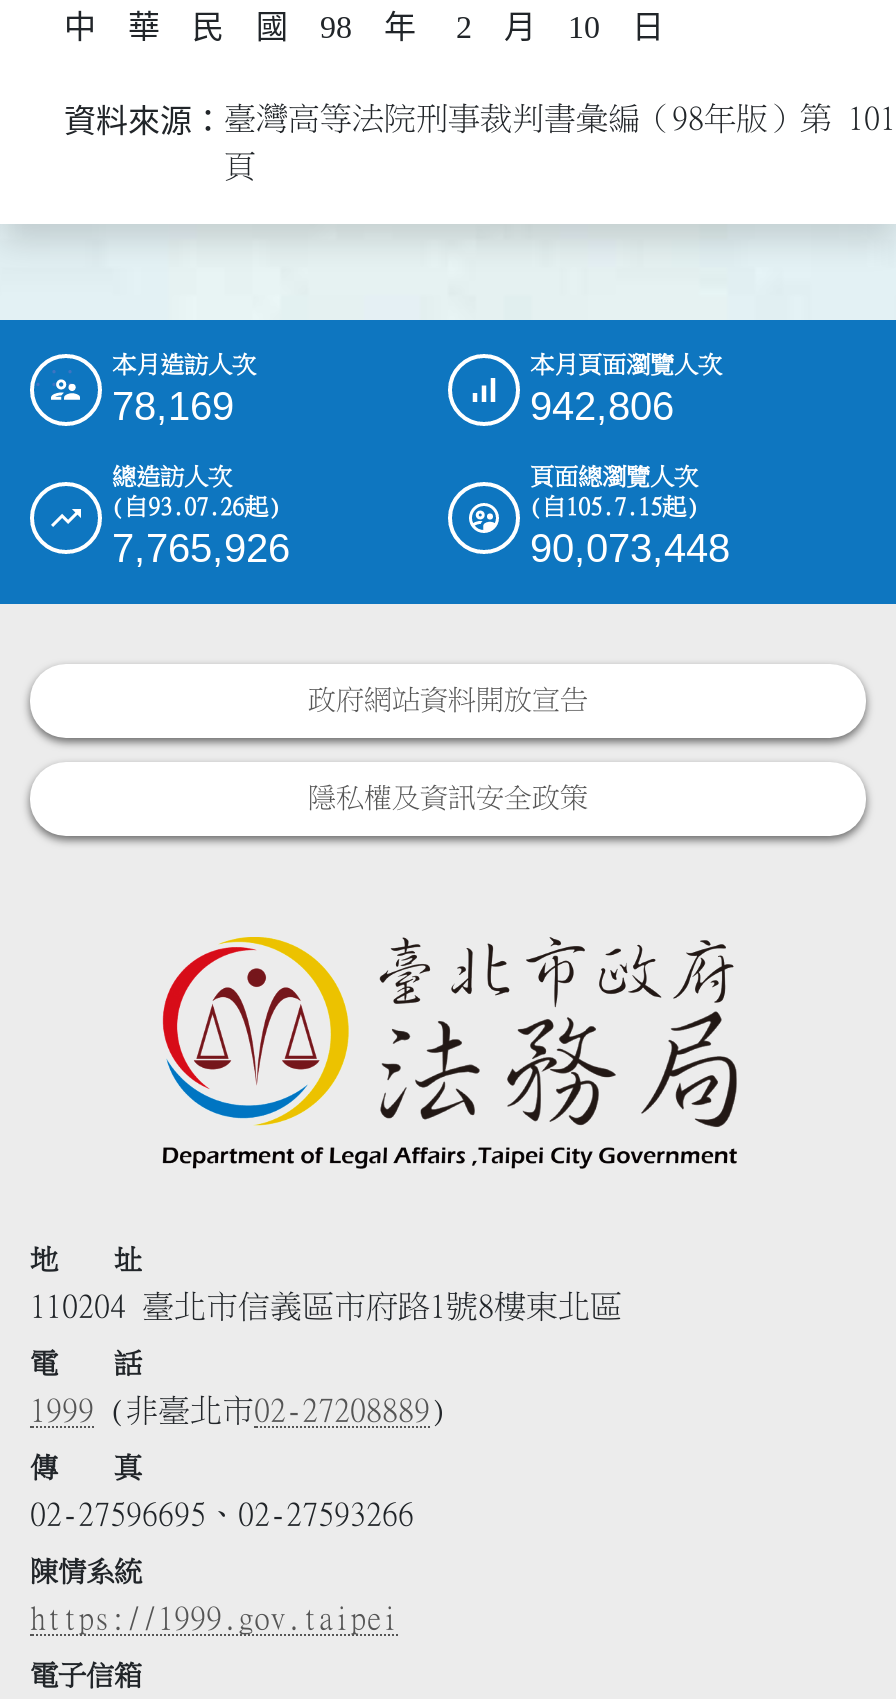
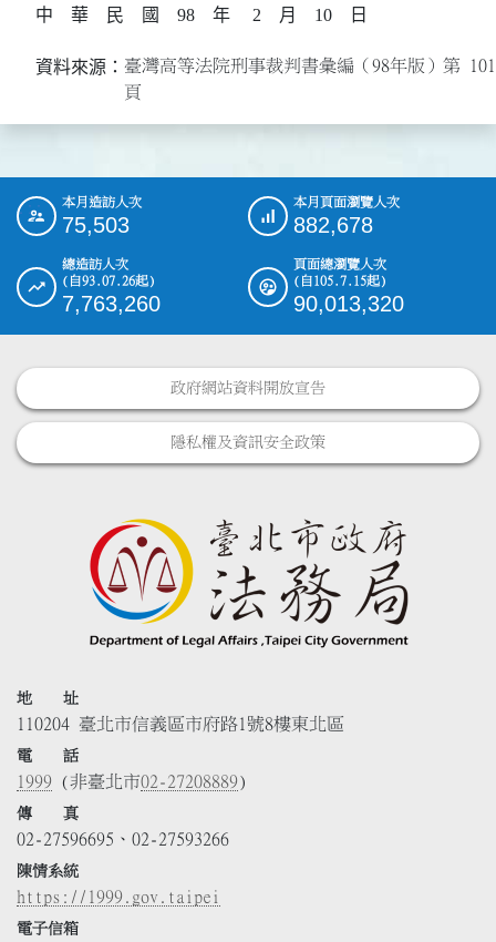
[112,384,234,428] 78,169 -> [62,213,130,237] 75,503
[530,384,674,428] 942,806 -> [293,213,373,237] 882,678
[112,526,290,570] 7,765,926 -> [62,291,161,316] 7,763,260
[530,526,730,570] 90,073,448 -> [293,291,404,316] 90,013,320

